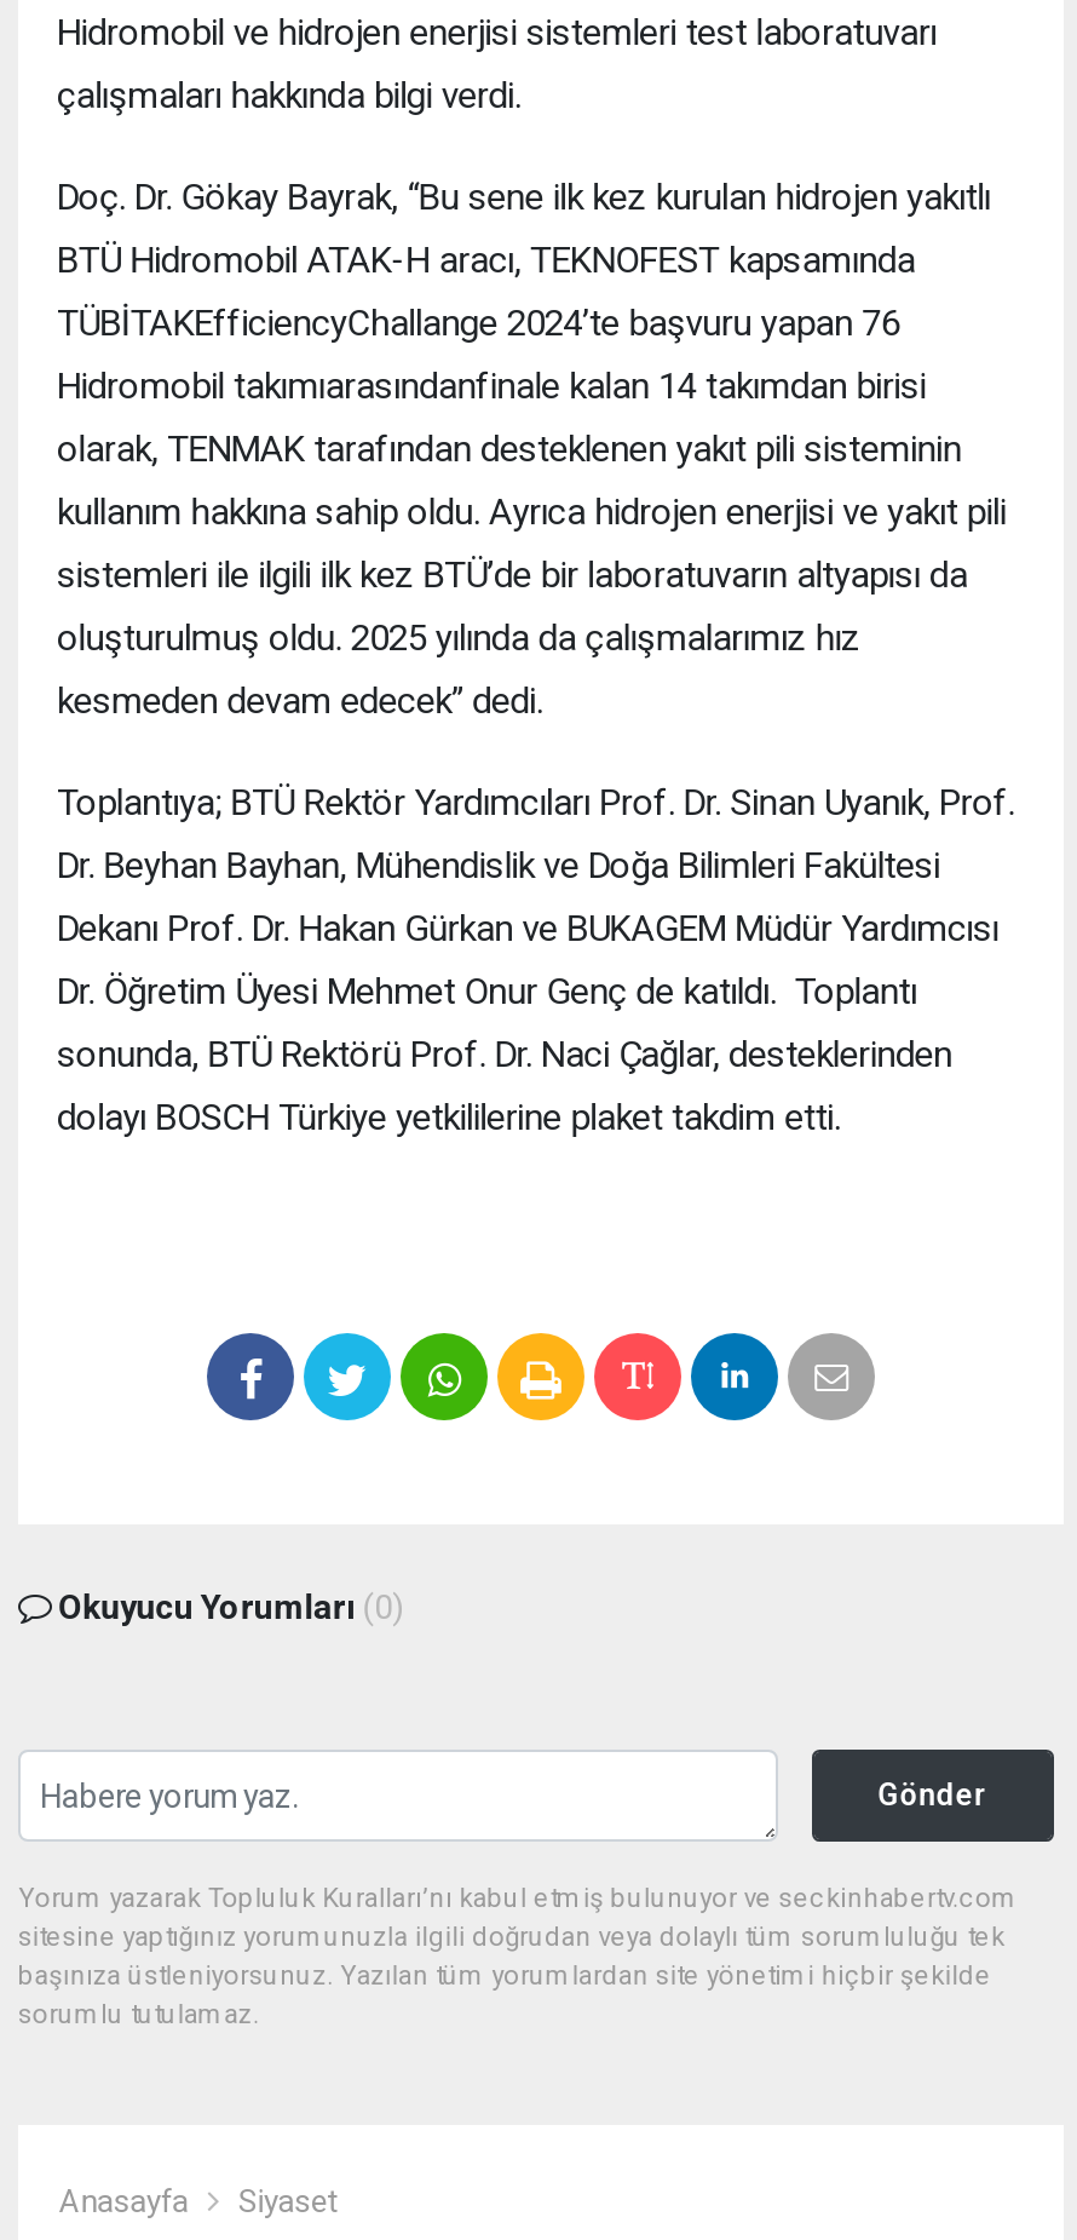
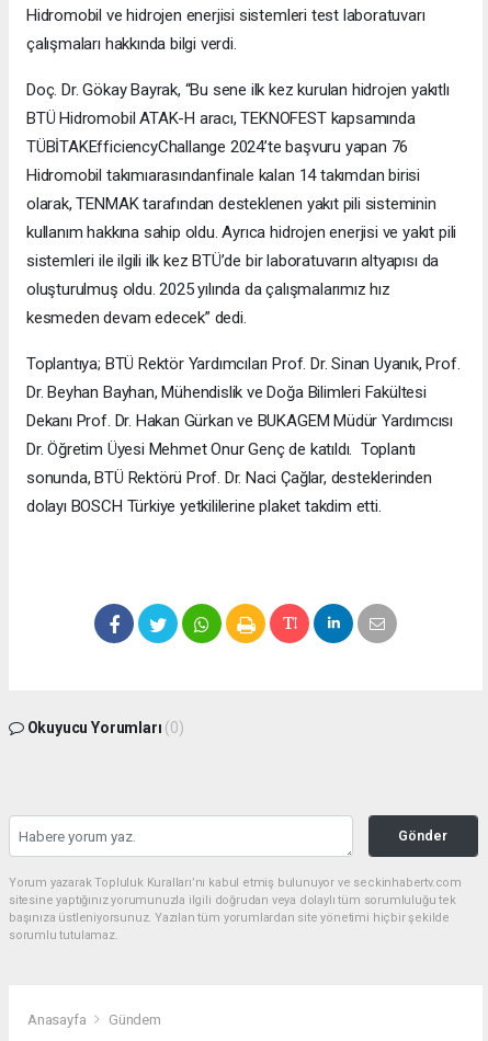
[238,2183,337,2219] Siyaset -> [108,1011,161,1028] Gündem

